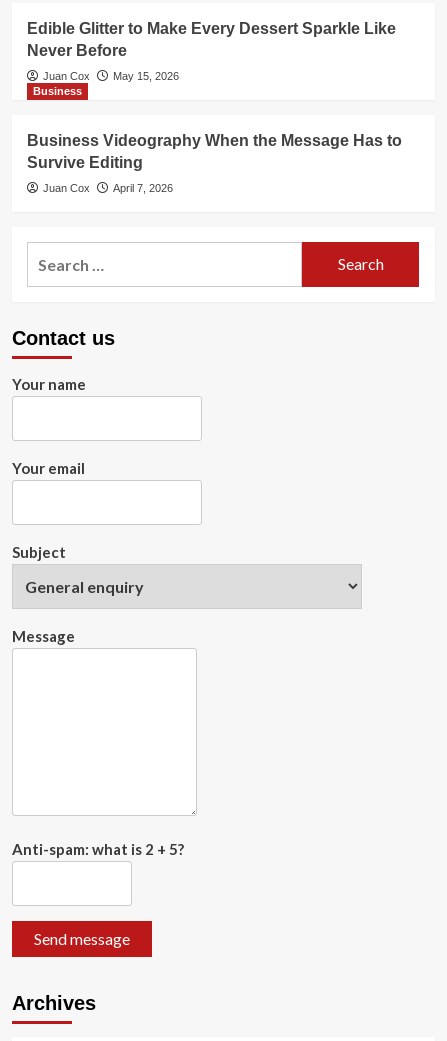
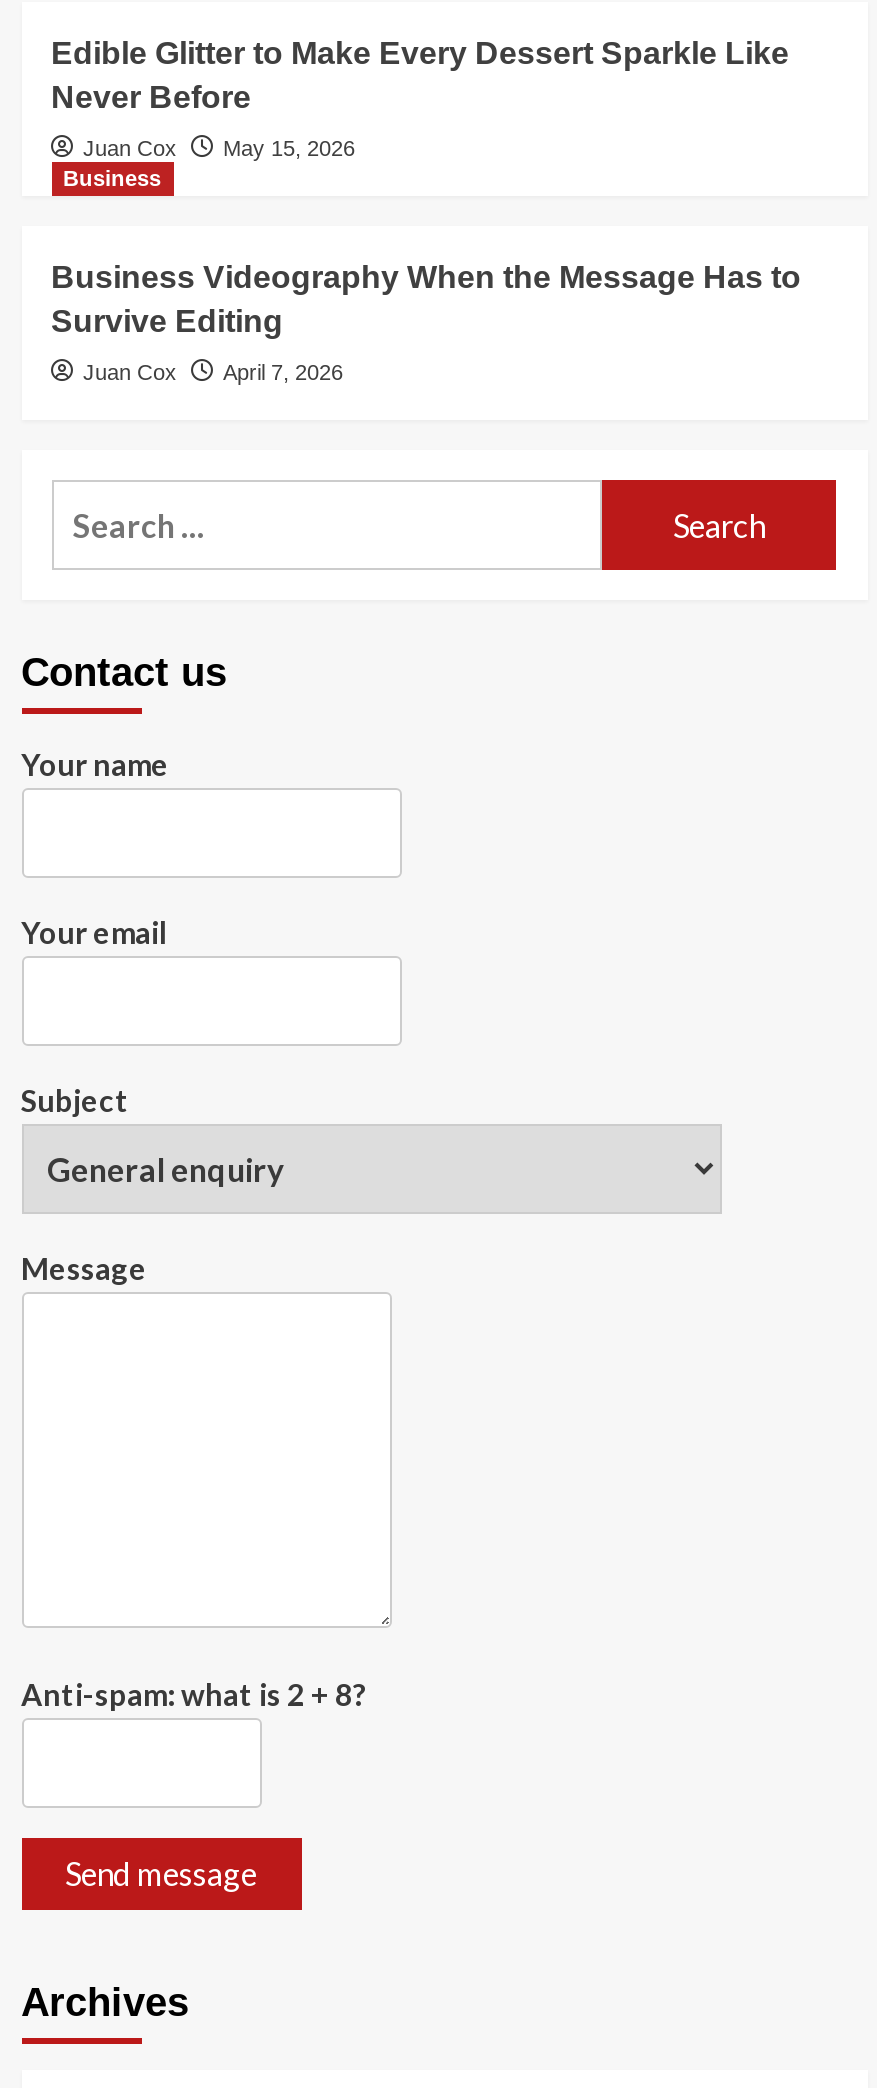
[11,840,183,858] Anti-spam: what is 2 + 5? -> [21,1677,365,1713] Anti-spam: what is 2 + 8?

